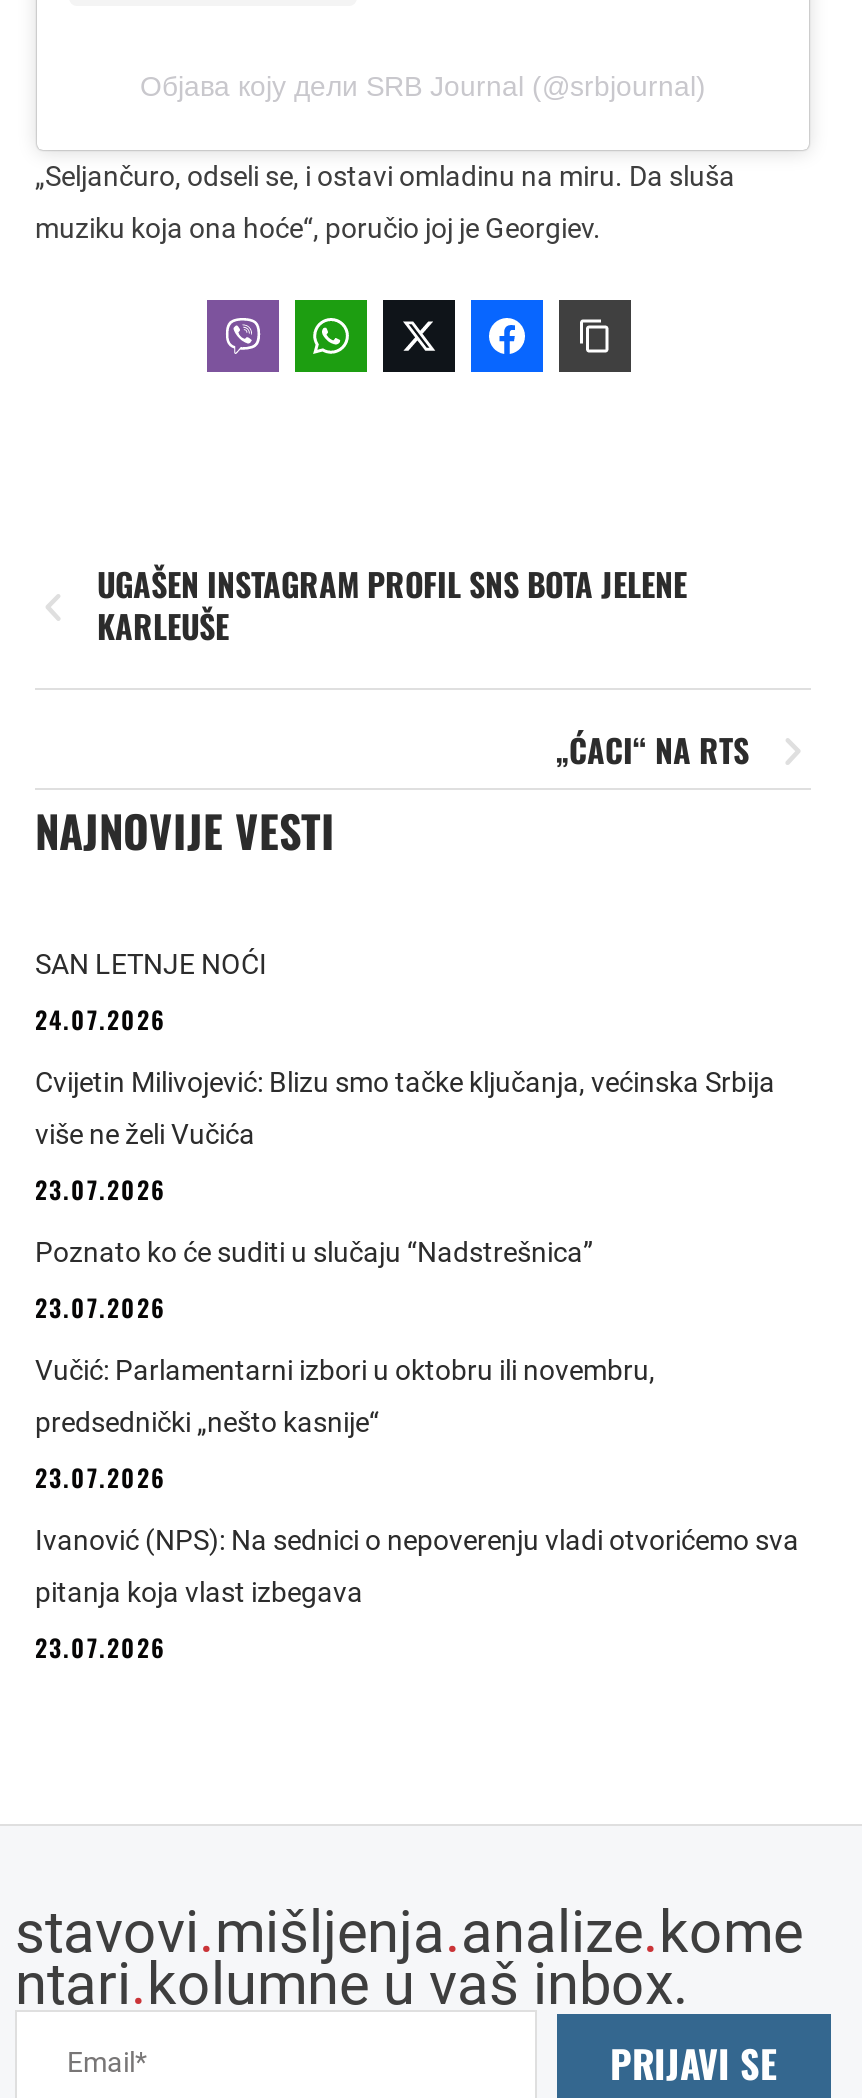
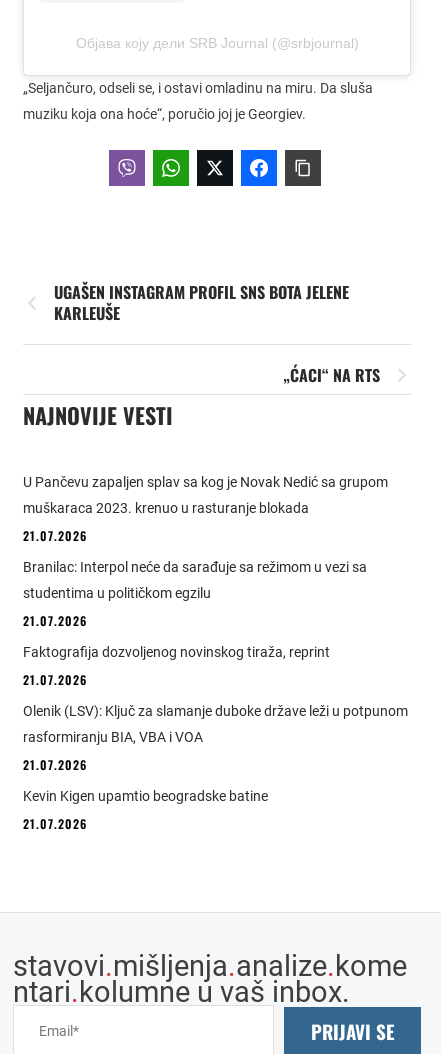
[35,947,267,979] SAN LETNJE NOĆI -> [23,474,388,490] U Pančevu zapaljen splav sa kog je Novak Nedić sa grupom
[35,1001,165,1035] 24.07.2026 -> [23,500,309,516] muškaraca 2023. krenuo u rasturanje blokada
[35,1065,775,1097] Cvijetin Milivojević: Blizu smo tačke ključanja, većinska Srbija -> [23,527,87,544] 21.07.2026
[35,1117,255,1149] više ne želi Vučića -> [23,559,367,575] Branilac: Interpol neće da sarađuje sa režimom u vezi sa
[35,1171,165,1205] 23.07.2026 -> [23,585,211,601] studentima u političkom egzilu
[35,1235,593,1267] Poznato ko će suditi u slučaju “Nadstrešnica” -> [23,612,87,629] 21.07.2026
[35,1289,165,1323] 23.07.2026 -> [23,644,330,660] Faktografija dozvoljenog novinskog tiraža, reprint
[35,1353,655,1385] Vučić: Parlamentarni izbori u oktobru ili novembru, -> [23,671,87,688] 21.07.2026
[35,1405,379,1437] predsednički „nešto kasnije“ -> [23,703,408,719] Olenik (LSV): Ključ za slamanje duboke države leži u potpunom
[35,1459,165,1493] 23.07.2026 -> [23,729,203,745] rasformiranju BIA, VBA i VOA
[35,1523,799,1555] Ivanović (NPS): Na sednici o nepoverenju vladi otvorićemo sva -> [23,756,87,773] 21.07.2026
[35,1575,363,1607] pitanja koja vlast izbegava -> [23,788,268,804] Kevin Kigen upamtio beogradske batine
[35,1629,165,1663] 23.07.2026 -> [23,815,87,832] 21.07.2026

